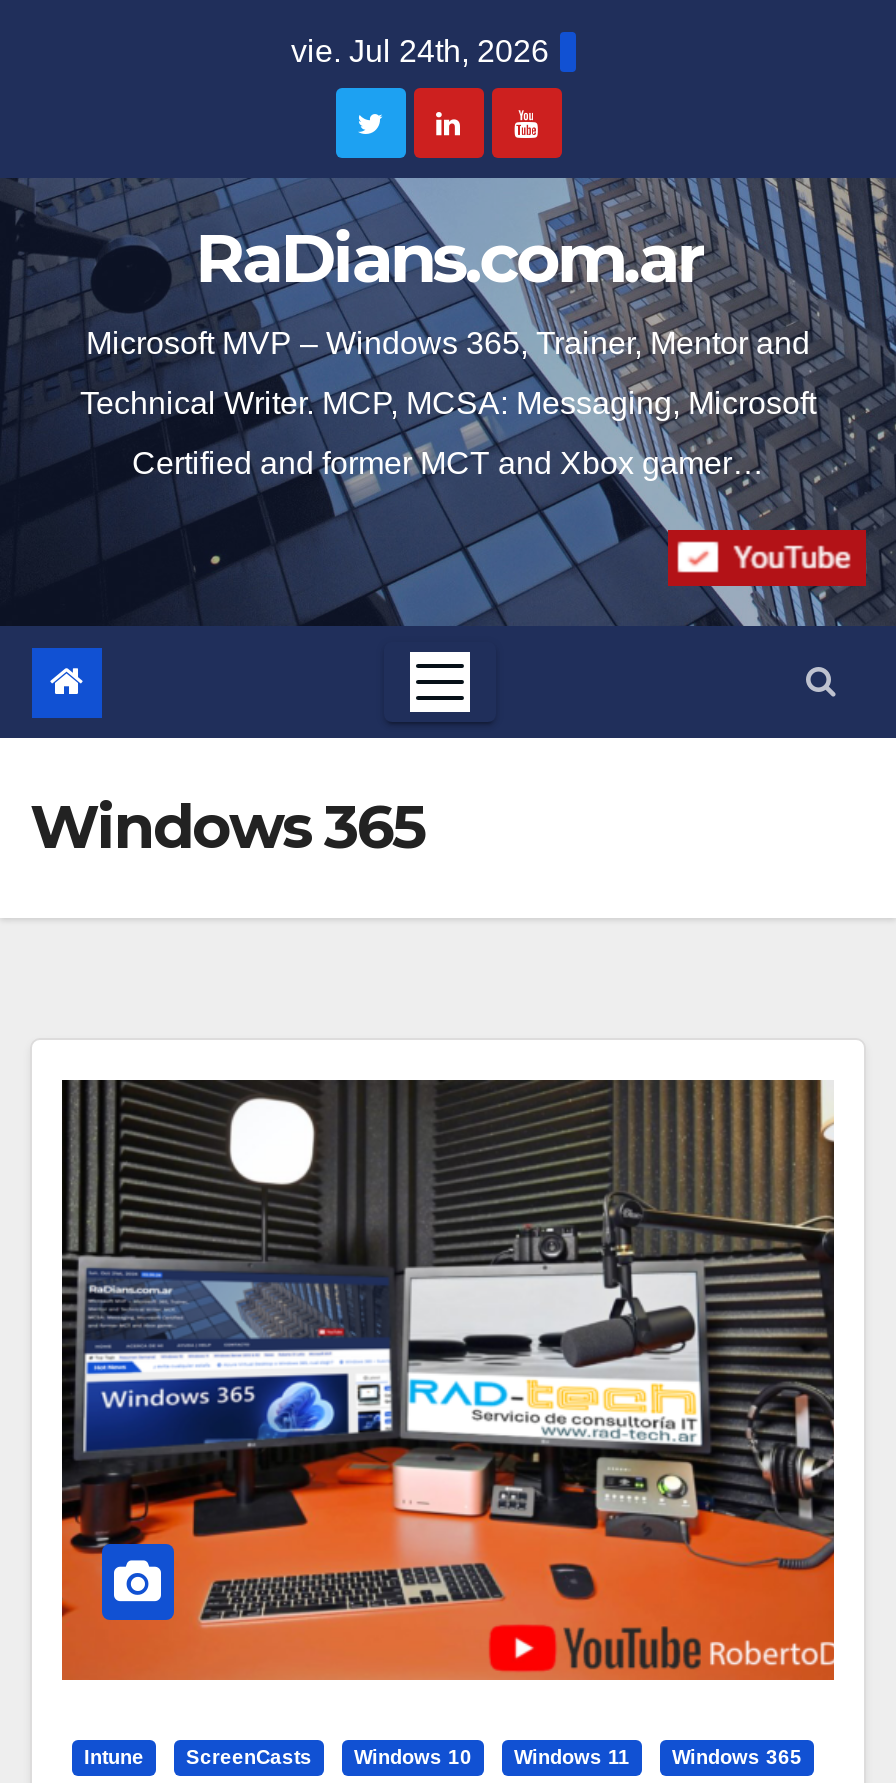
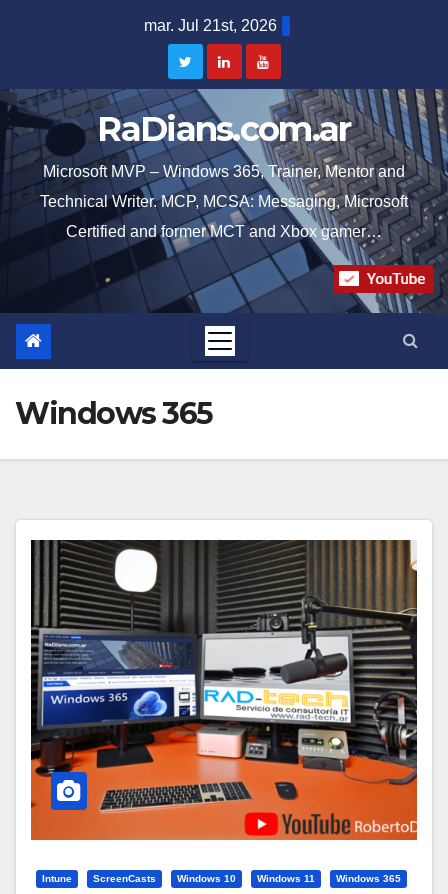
[291,34,549,68] vie. Jul 24th, 2026 -> [143,17,276,34] mar. Jul 21st, 2026

